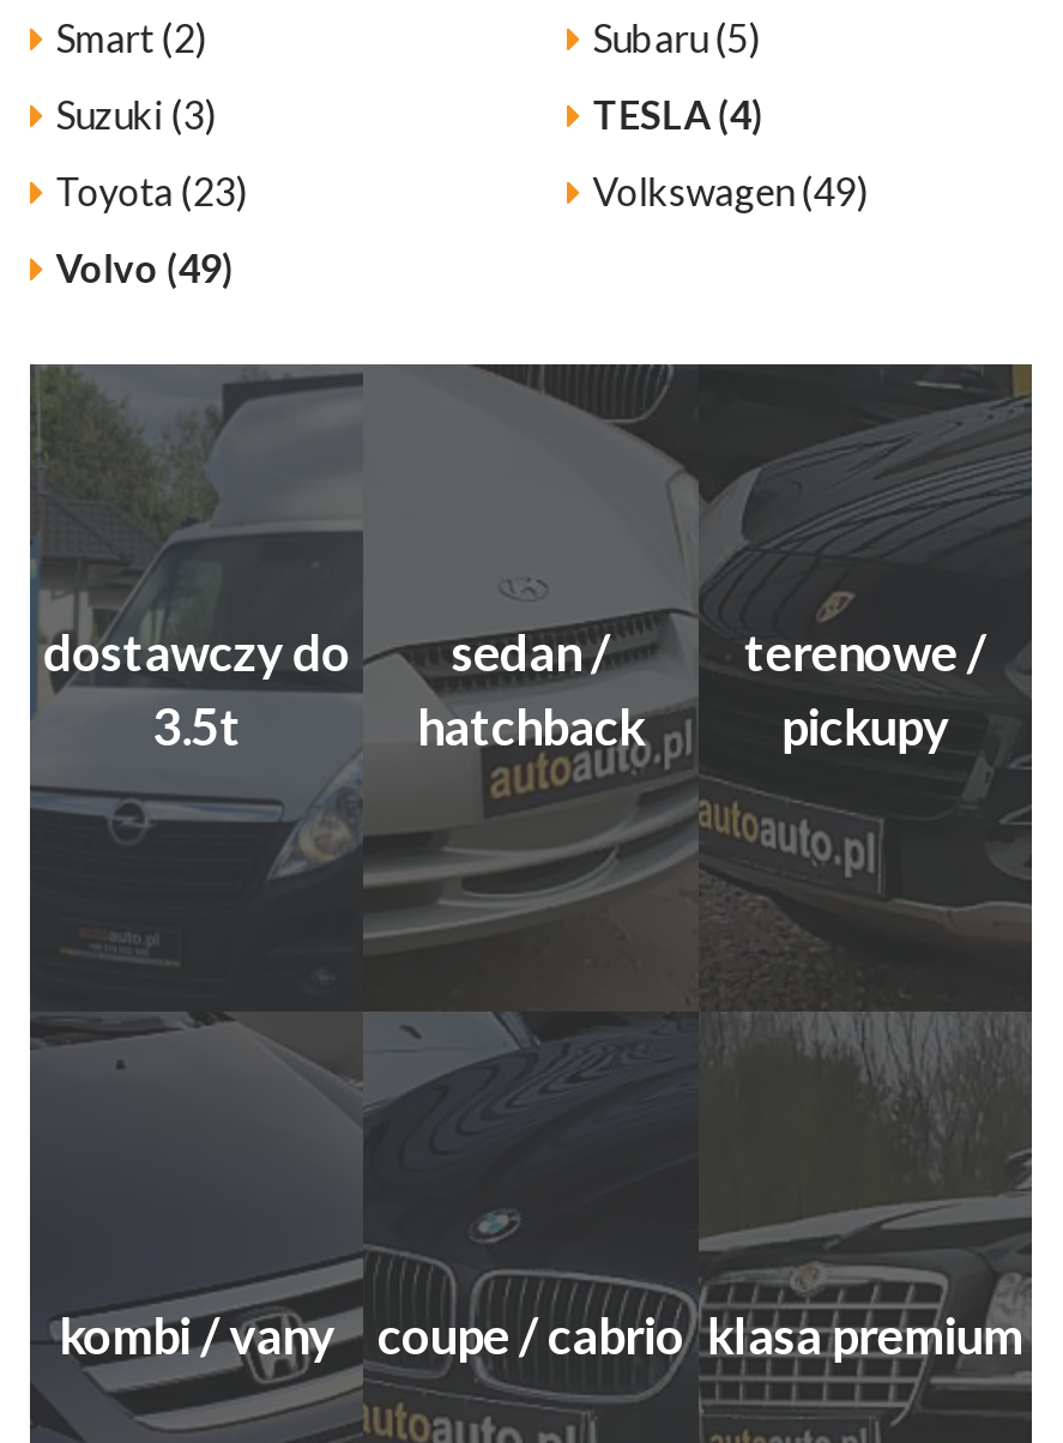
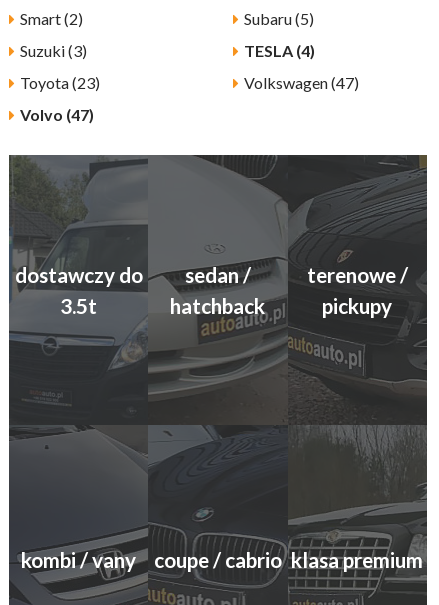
[593,167,868,213] Volkswagen (49) -> [244,73,359,92] Volkswagen (47)
[56,244,233,289] Volvo (49) -> [20,105,94,124] Volvo (47)

